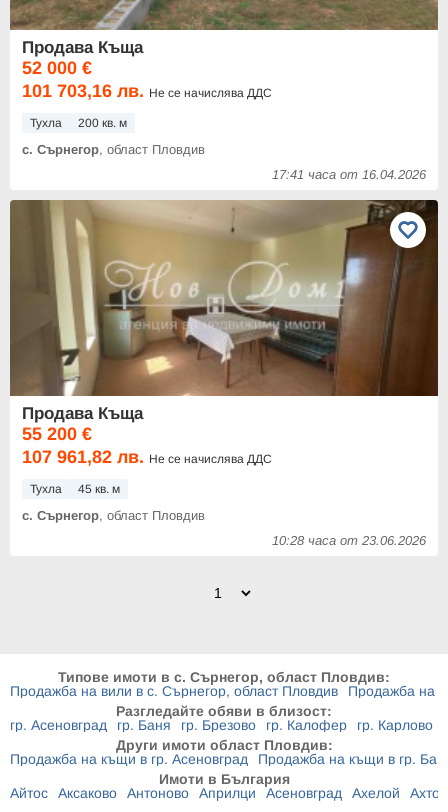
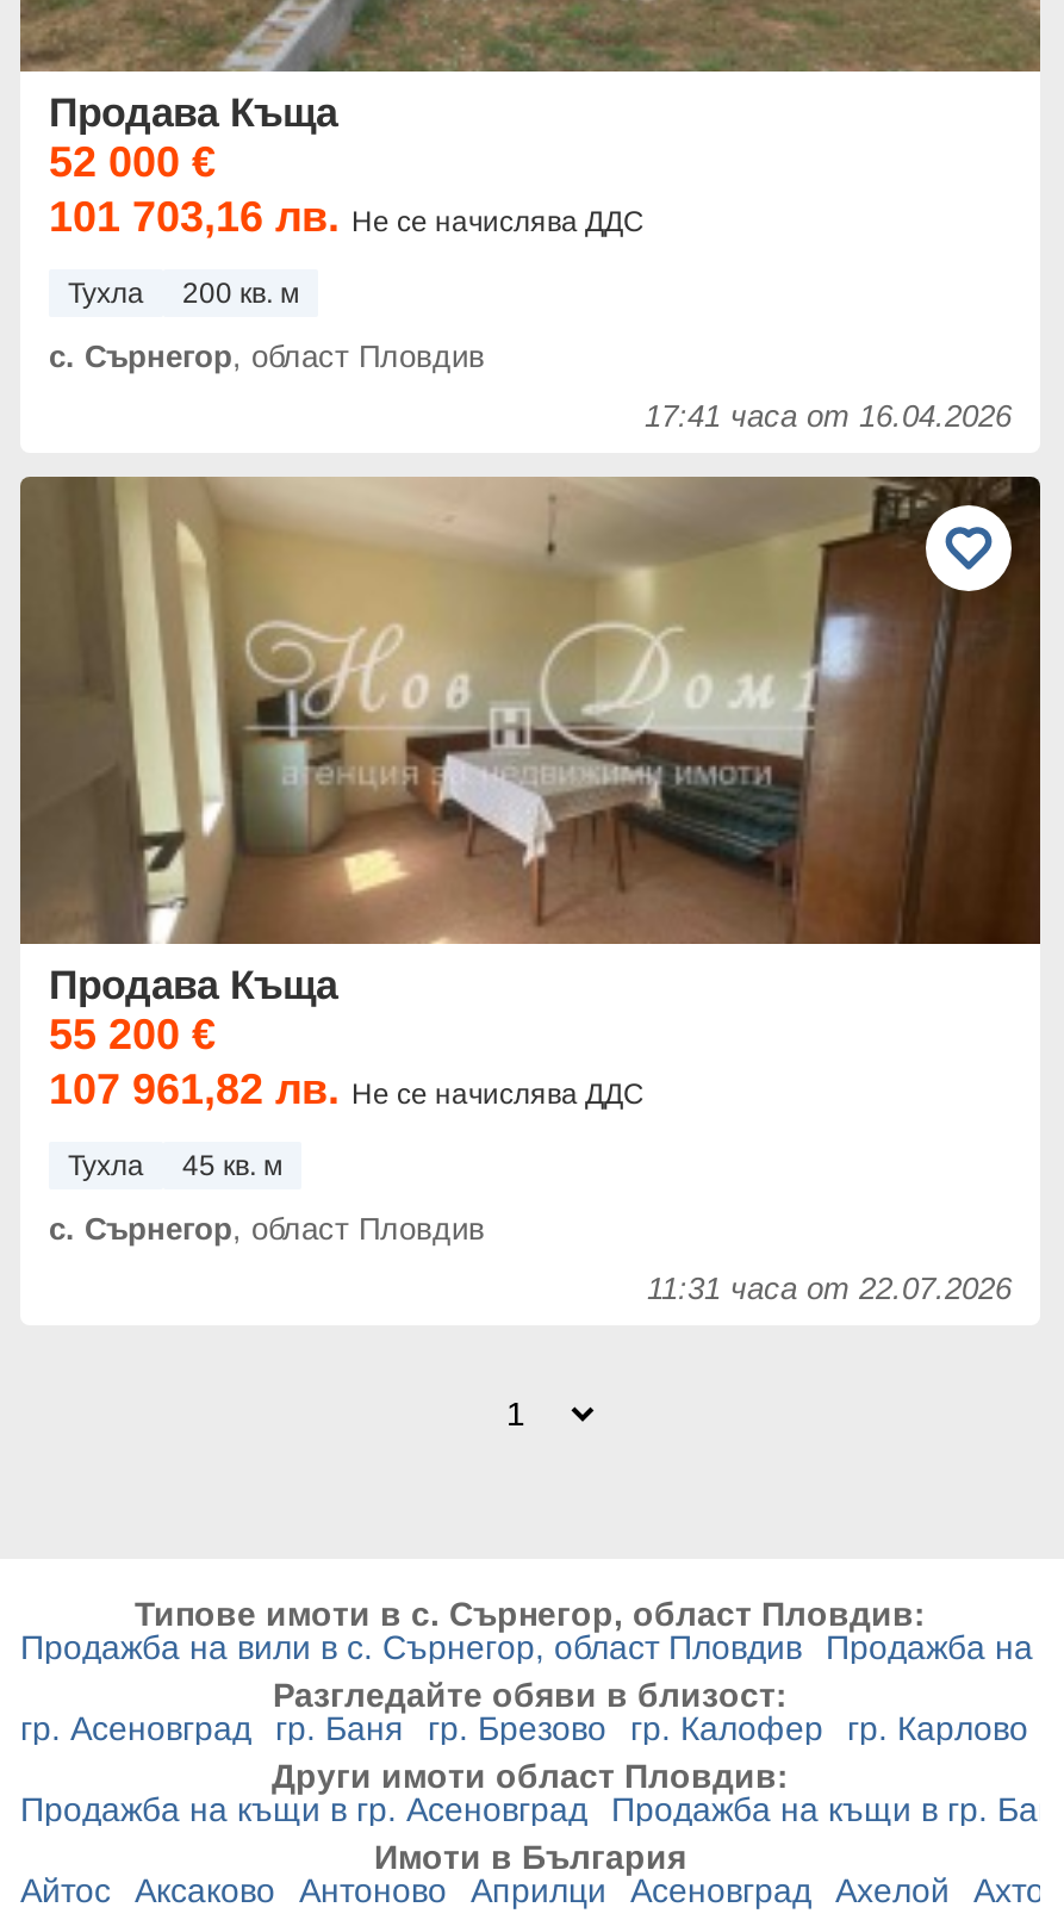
[272,533,426,548] 10:28 часа от 23.06.2026 -> [647,1270,1012,1306] 11:31 часа от 22.07.2026

